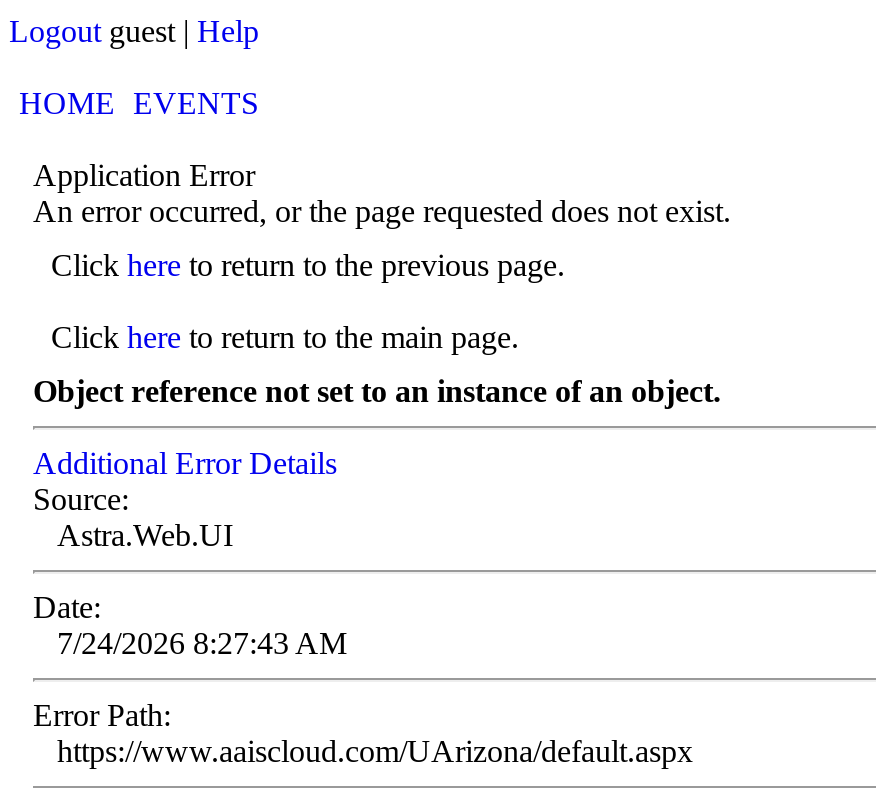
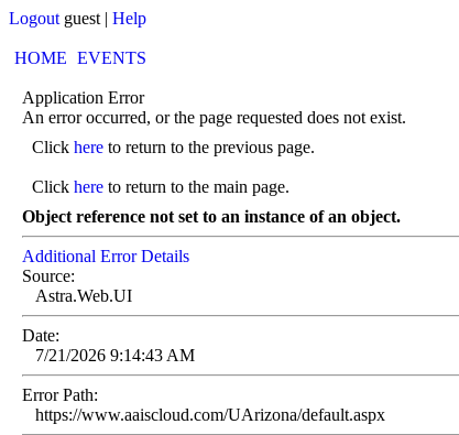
[57,626,347,660] 7/24/2026 8:27:43 AM -> [35,346,195,365] 7/21/2026 9:14:43 AM

